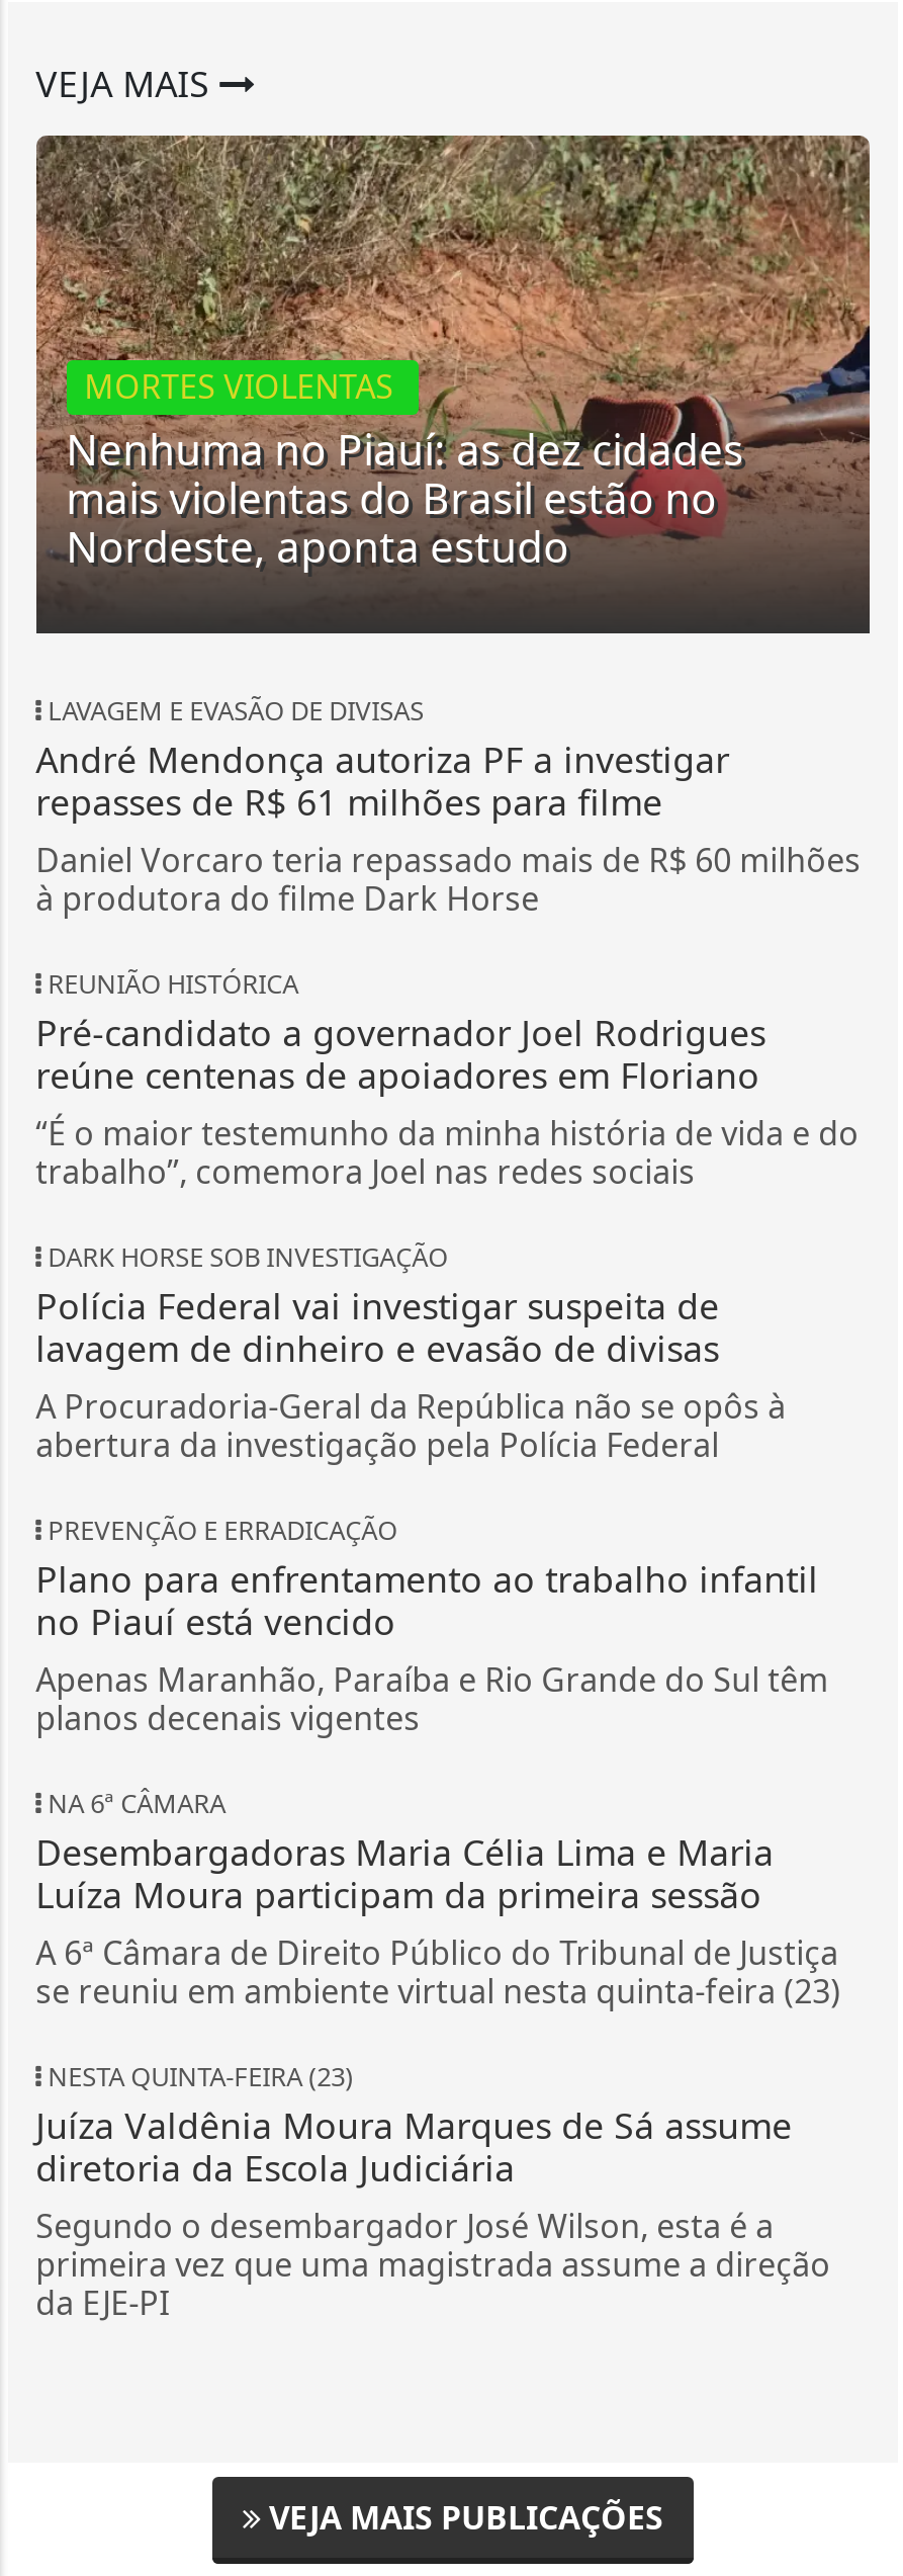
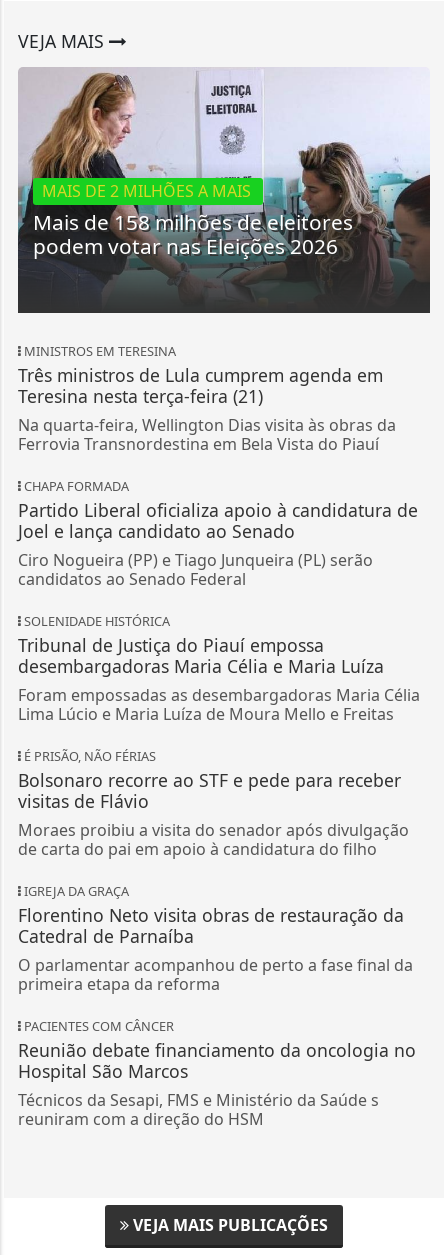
[34,134,872,595] [image] | MORTES VIOLENTAS | Nenhuma no Piauí: as dez cidades | mais violentas do Brasil estão no | Nordeste, aponta estudo -> [19,67,430,279] [image] | MAIS DE 2 MILHÕES A MAIS | Mais de 158 milhões de eleitores | podem votar nas Eleições 2026
[36,693,861,922] LAVAGEM E EVASÃO DE DIVISAS | André Mendonça autoriza PF a investigar | repasses de R$ 61 milhões para filme | Daniel Vorcaro teria repassado mais de R$ 60 milhões | à produtora do filme Dark Horse -> [18,342,396,455] MINISTROS EM TERESINA | Três ministros de Lula cumprem agenda em | Teresina nesta terça-feira (21) | Na quarta-feira, Wellington Dias visita às obras da | Ferrovia Transnordestina em Bela Vista do Piauí
[36,966,859,1195] REUNIÃO HISTÓRICA | Pré-candidato a governador Joel Rodrigues | reúne centenas de apoiadores em Floriano | “É o maior testemunho da minha história de vida e do | trabalho”, comemora Joel nas redes sociais -> [18,477,418,590] CHAPA FORMADA | Partido Liberal oficializa apoio à candidatura de | Joel e lança candidato ao Senado | Ciro Nogueira (PP) e Tiago Junqueira (PL) serão | candidatos ao Senado Federal
[36,1239,786,1468] DARK HORSE SOB INVESTIGAÇÃO | Polícia Federal vai investigar suspeita de | lavagem de dinheiro e evasão de divisas | A Procuradoria-Geral da República não se opôs à | abertura da investigação pela Polícia Federal -> [18,612,420,725] SOLENIDADE HISTÓRICA | Tribunal de Justiça do Piauí empossa | desembargadoras Maria Célia e Maria Luíza | Foram empossadas as desembargadoras Maria Célia | Lima Lúcio e Maria Luíza de Moura Mello e Freitas
[36,1512,828,1741] PREVENÇÃO E ERRADICAÇÃO | Plano para enfrentamento ao trabalho infantil | no Piauí está vencido | Apenas Maranhão, Paraíba e Rio Grande do Sul têm | planos decenais vigentes -> [18,747,409,860] É PRISÃO, NÃO FÉRIAS | Bolsonaro recorre ao STF e pede para receber | visitas de Flávio | Moraes proibiu a visita do senador após divulgação | de carta do pai em apoio à candidatura do filho
[36,1786,841,2014] NA 6ª CÂMARA | Desembargadoras Maria Célia Lima e Maria | Luíza Moura participam da primeira sessão | A 6ª Câmara de Direito Público do Tribunal de Justiça | se reuniu em ambiente virtual nesta quinta-feira (23) -> [18,882,413,995] IGREJA DA GRAÇA | Florentino Neto visita obras de restauração da | Catedral de Parnaíba | O parlamentar acompanhou de perto a fase final da | primeira etapa da reforma
[36,2059,830,2326] NESTA QUINTA-FEIRA (23) | Juíza Valdênia Moura Marques de Sá assume | diretoria da Escola Judiciária | Segundo o desembargador José Wilson, esta é a | primeira vez que uma magistrada assume a direção | da EJE-PI -> [18,1017,416,1130] PACIENTES COM CÂNCER | Reunião debate financiamento da oncologia no | Hospital São Marcos | Técnicos da Sesapi, FMS e Ministério da Saúde s | reuniram com a direção do HSM

